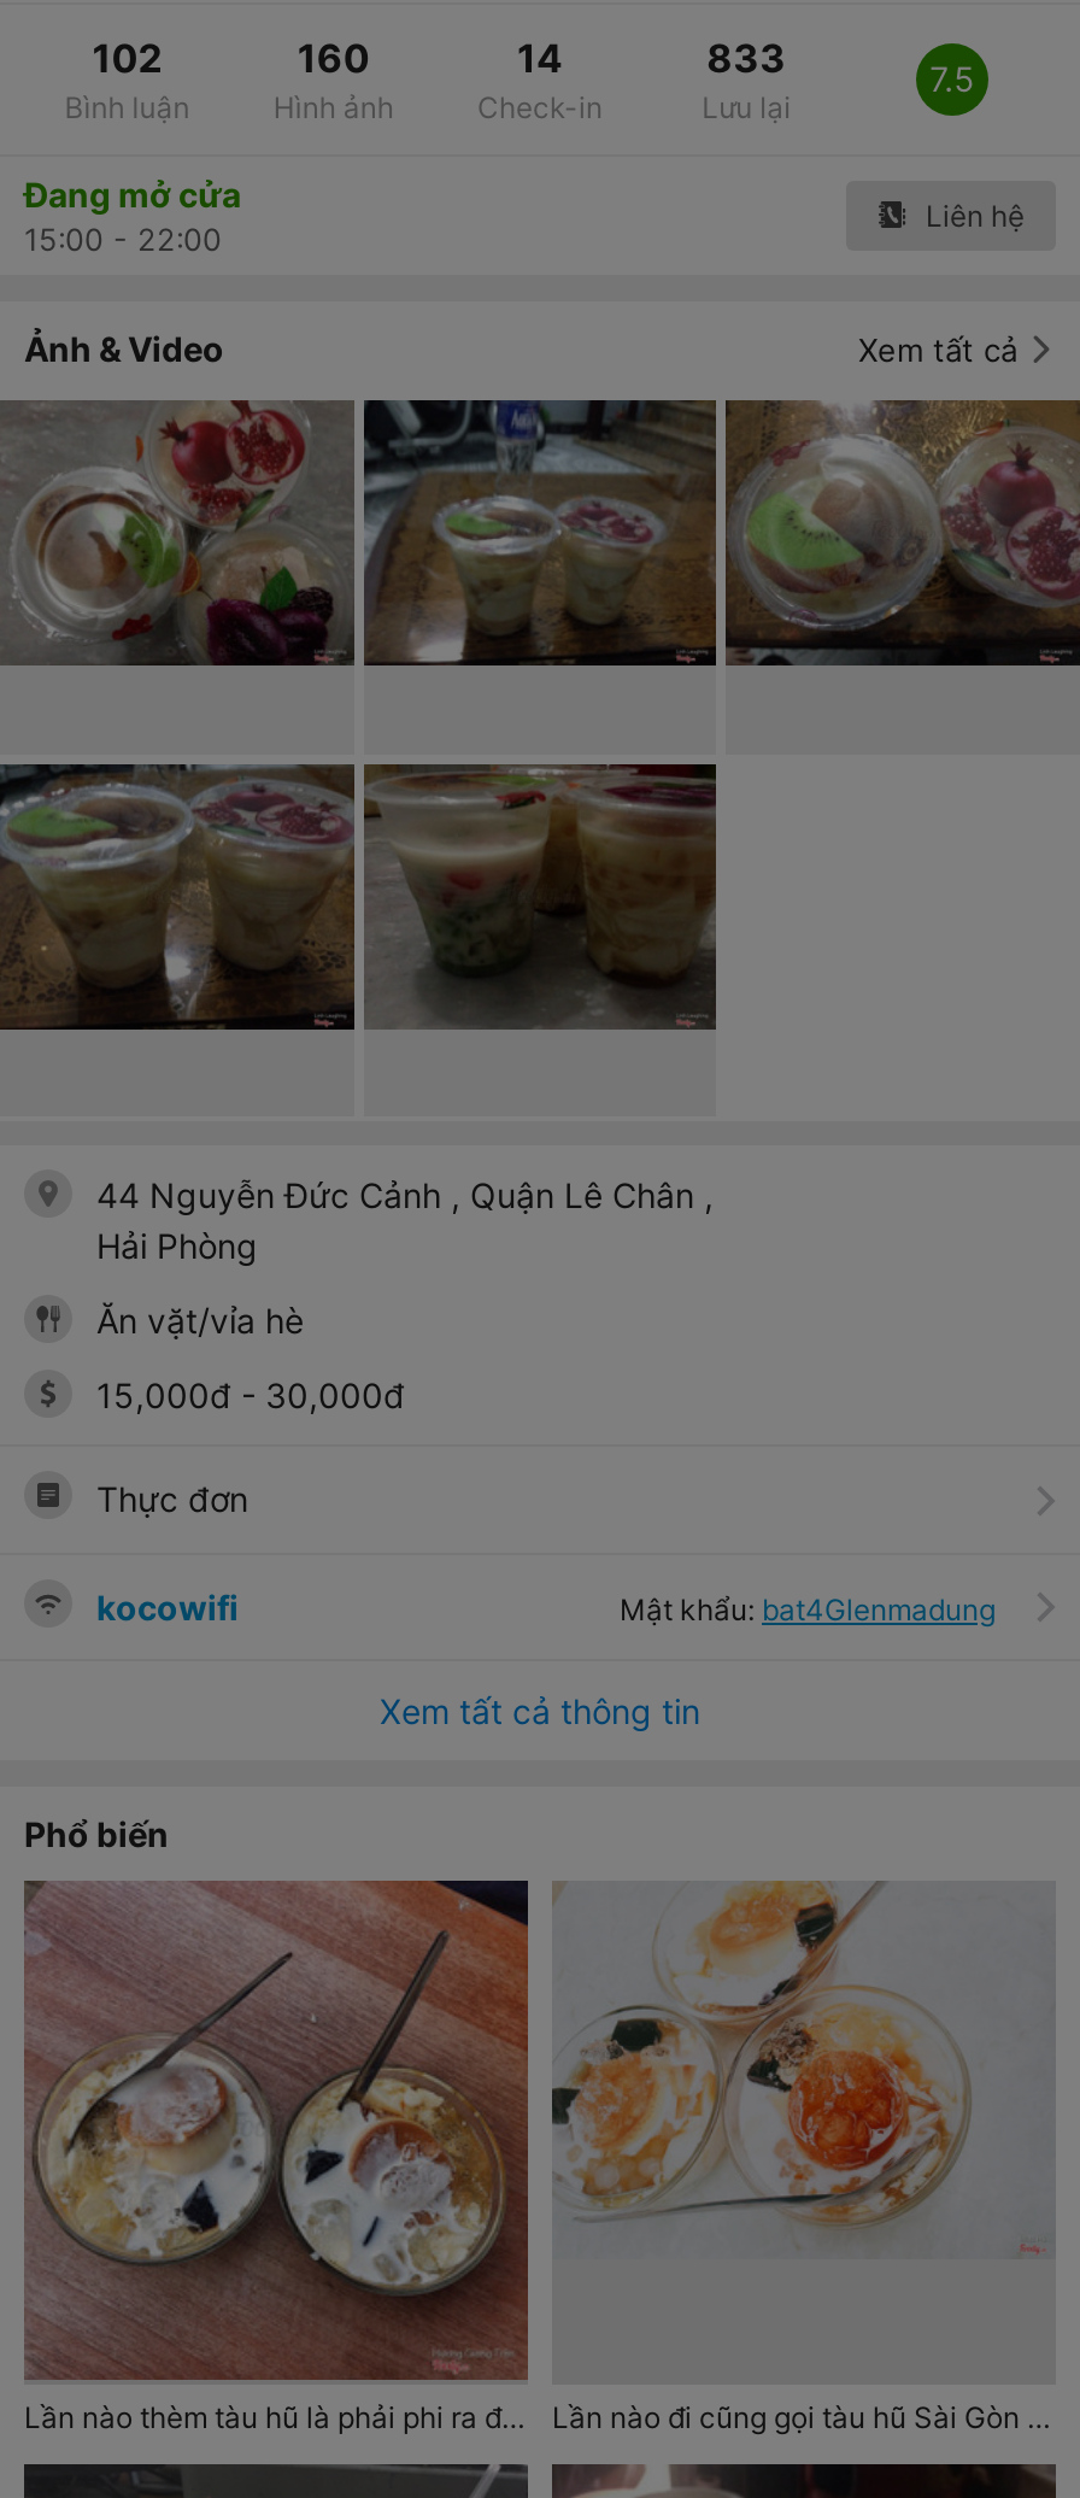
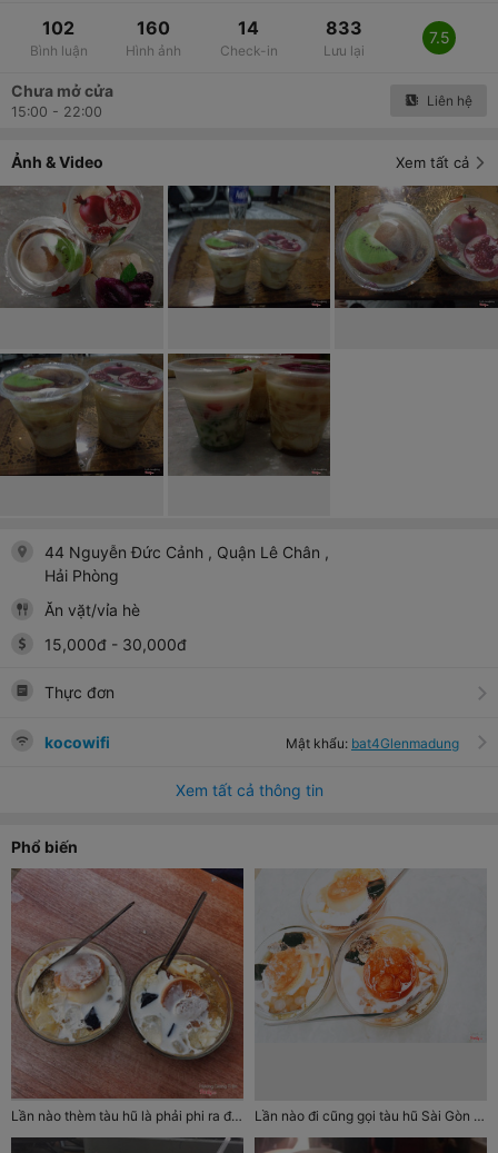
[24,174,241,215] Đang mở cửa -> [11,81,113,100] Chưa mở cửa

